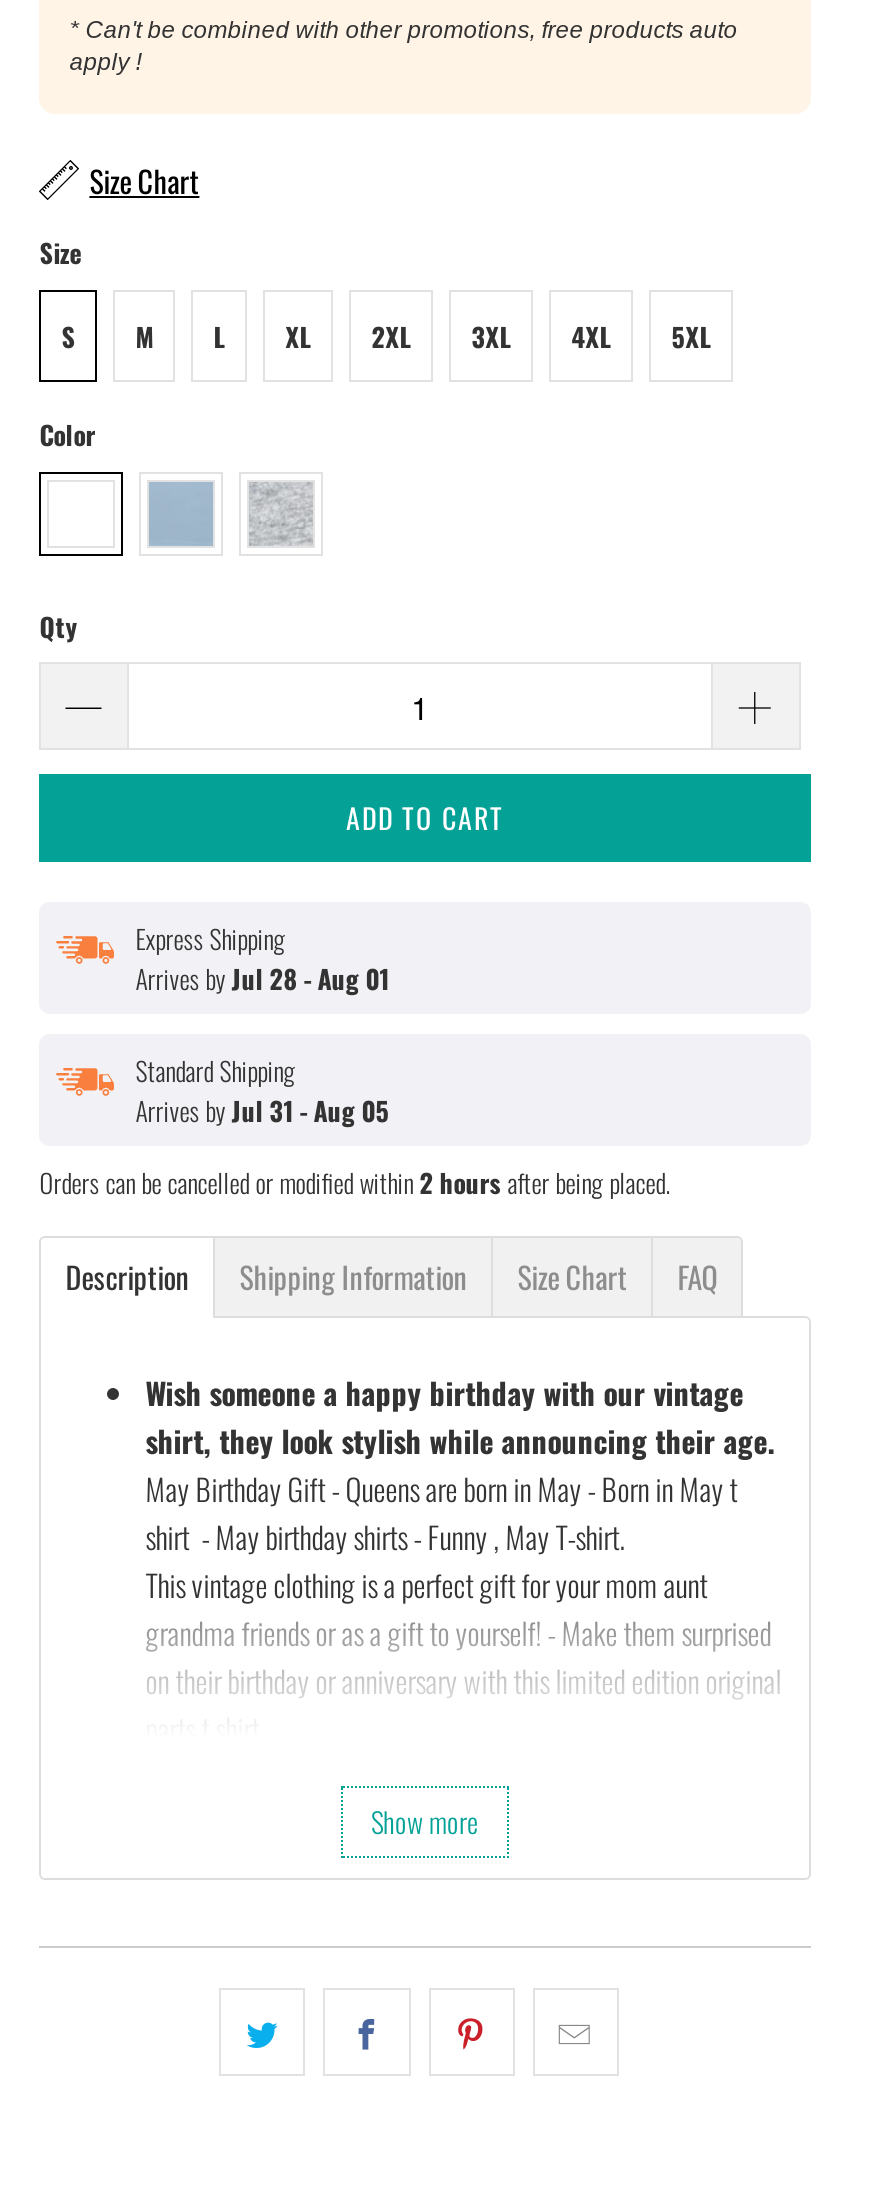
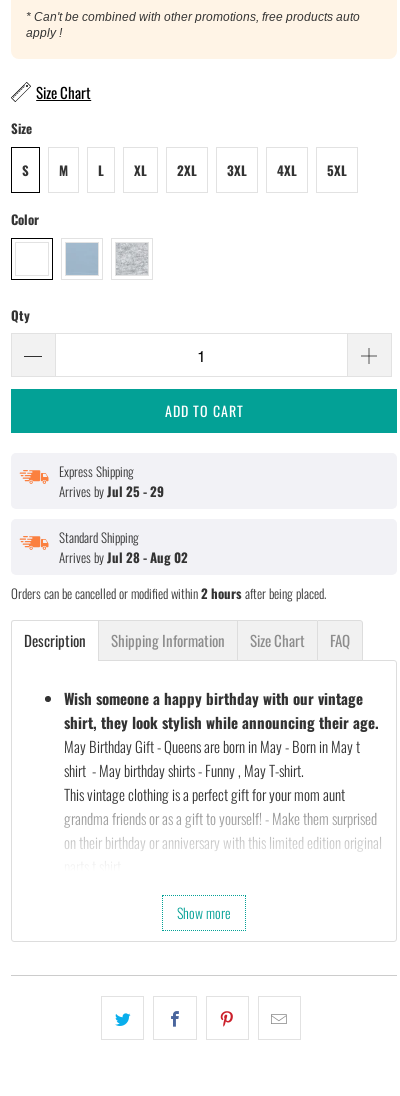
[135,958,389,998] Arrives by Jul 28 - Aug 01 -> [59,481,164,501] Arrives by Jul 25 - 29
[135,1090,389,1130] Arrives by Jul 31 - Aug 05 -> [59,547,188,567] Arrives by Jul 28 - Aug 02

